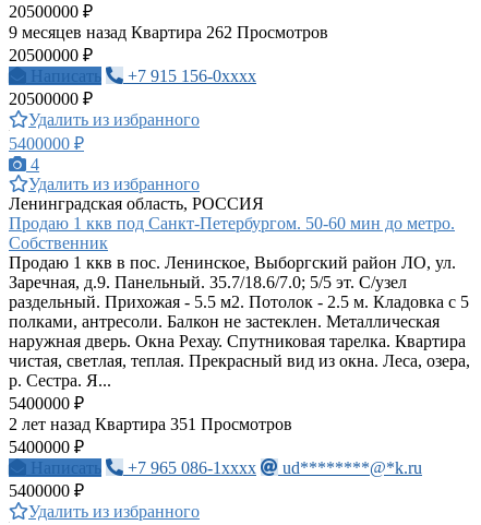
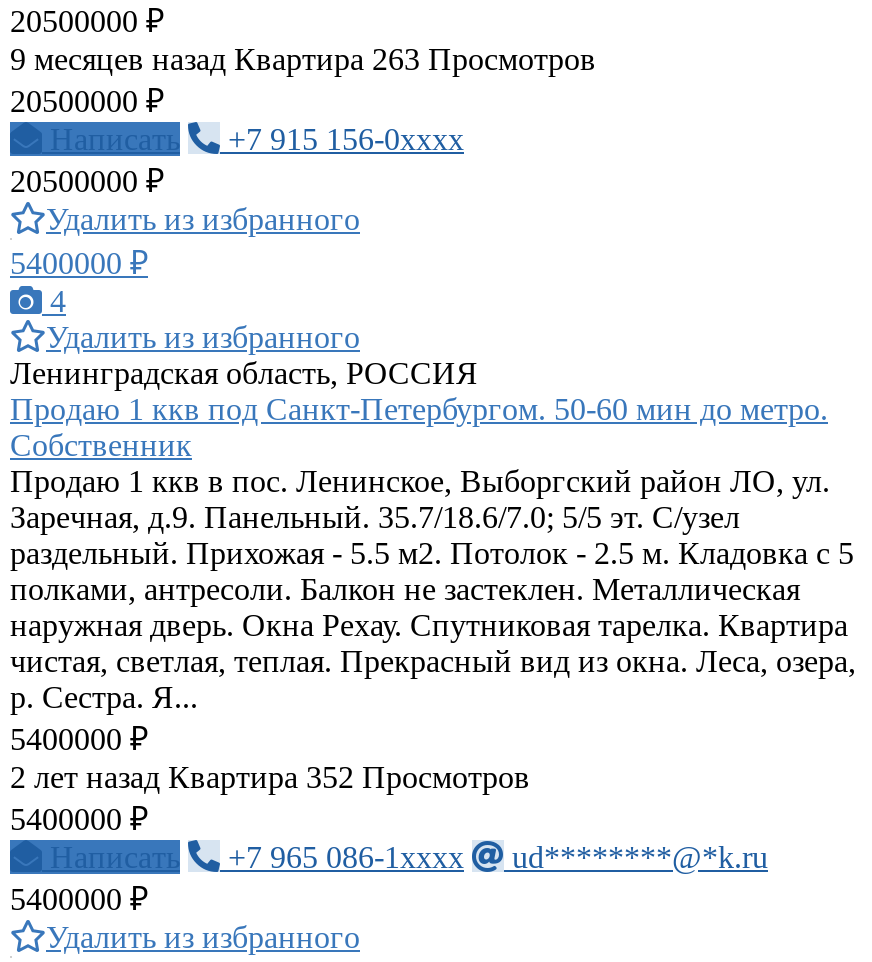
[9,23,328,41] 9 месяцев назад Квартира 262 Просмотров -> [10,42,596,76] 9 месяцев назад Квартира 263 Просмотров
[9,415,292,433] 2 лет назад Квартира 351 Просмотров -> [10,760,530,794] 2 лет назад Квартира 352 Просмотров

